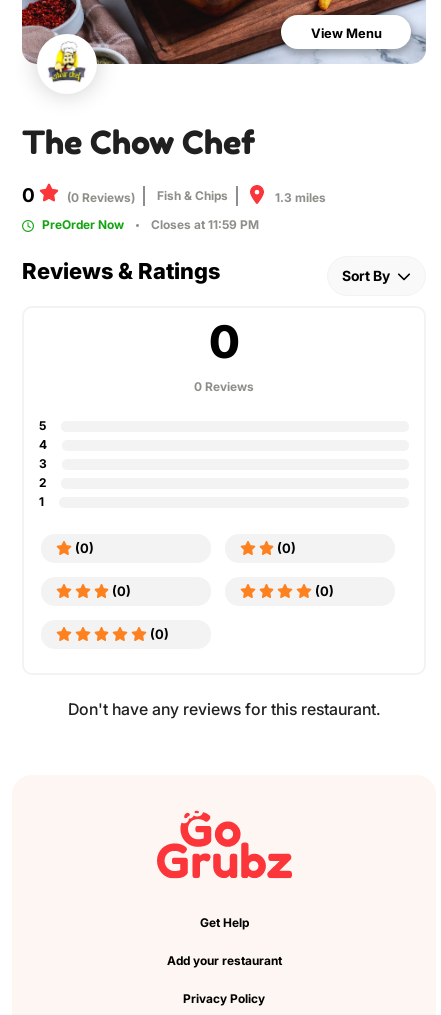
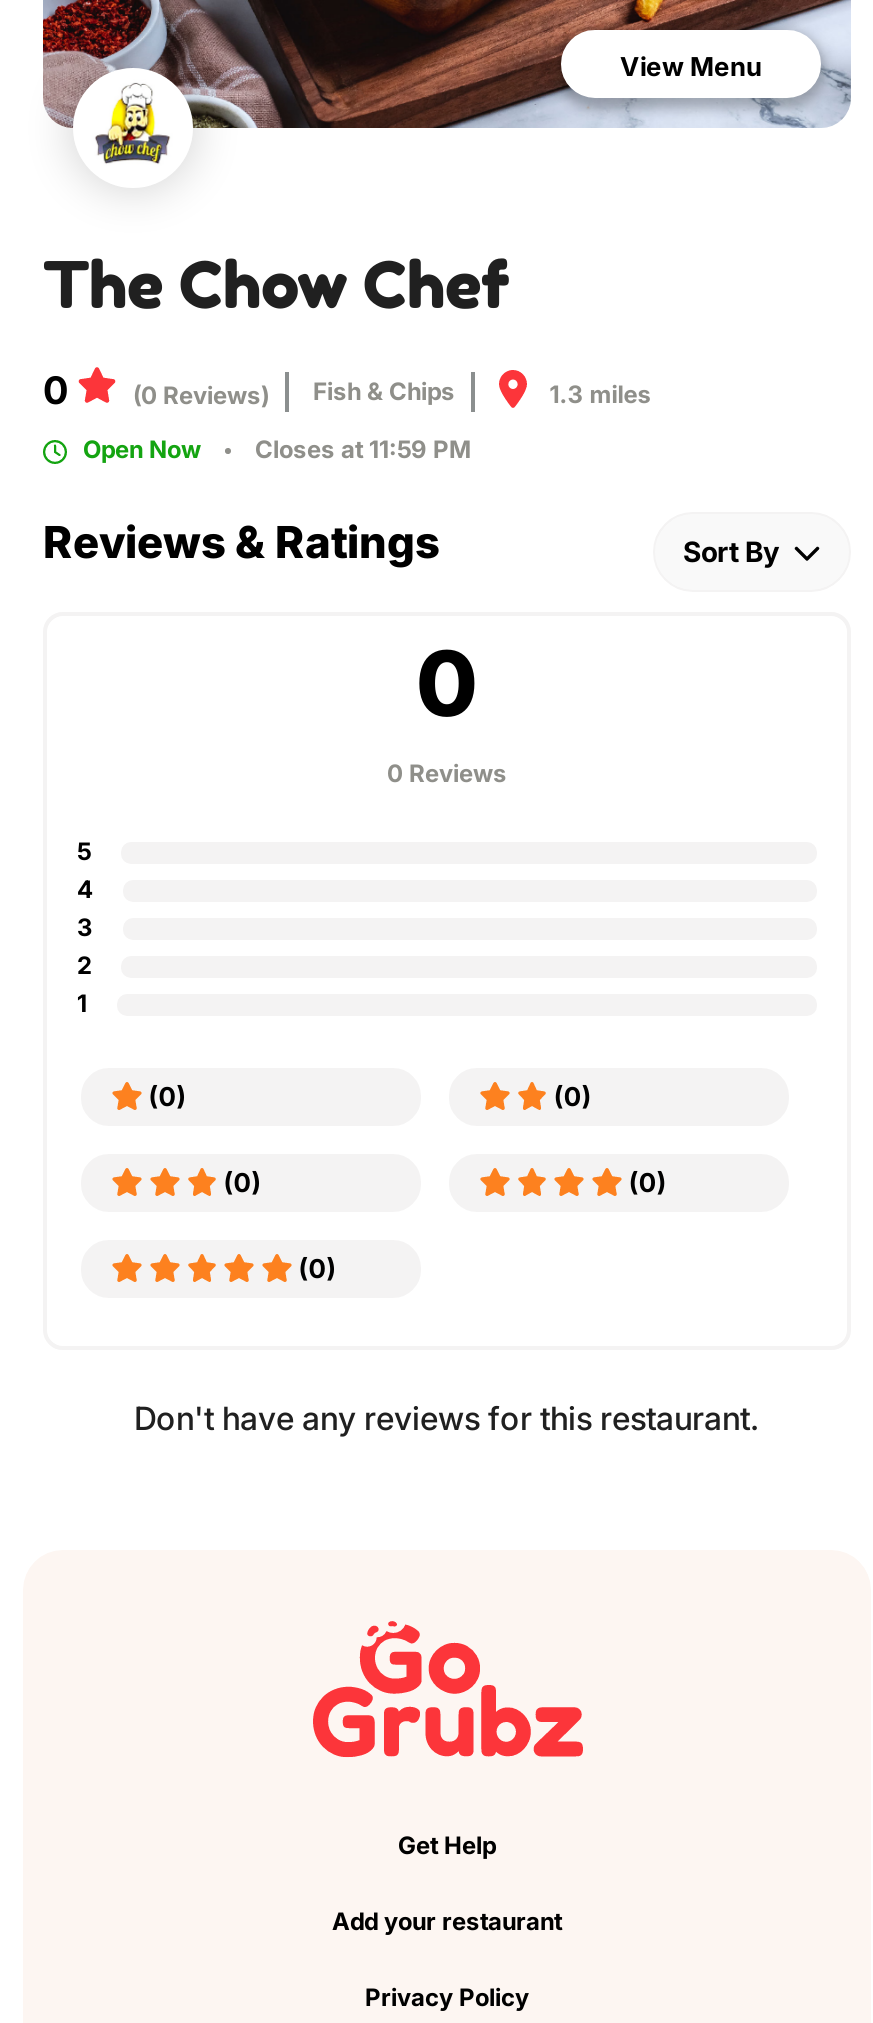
[39,217,124,232] PreOrder Now -> [77,434,201,464] Open Now

